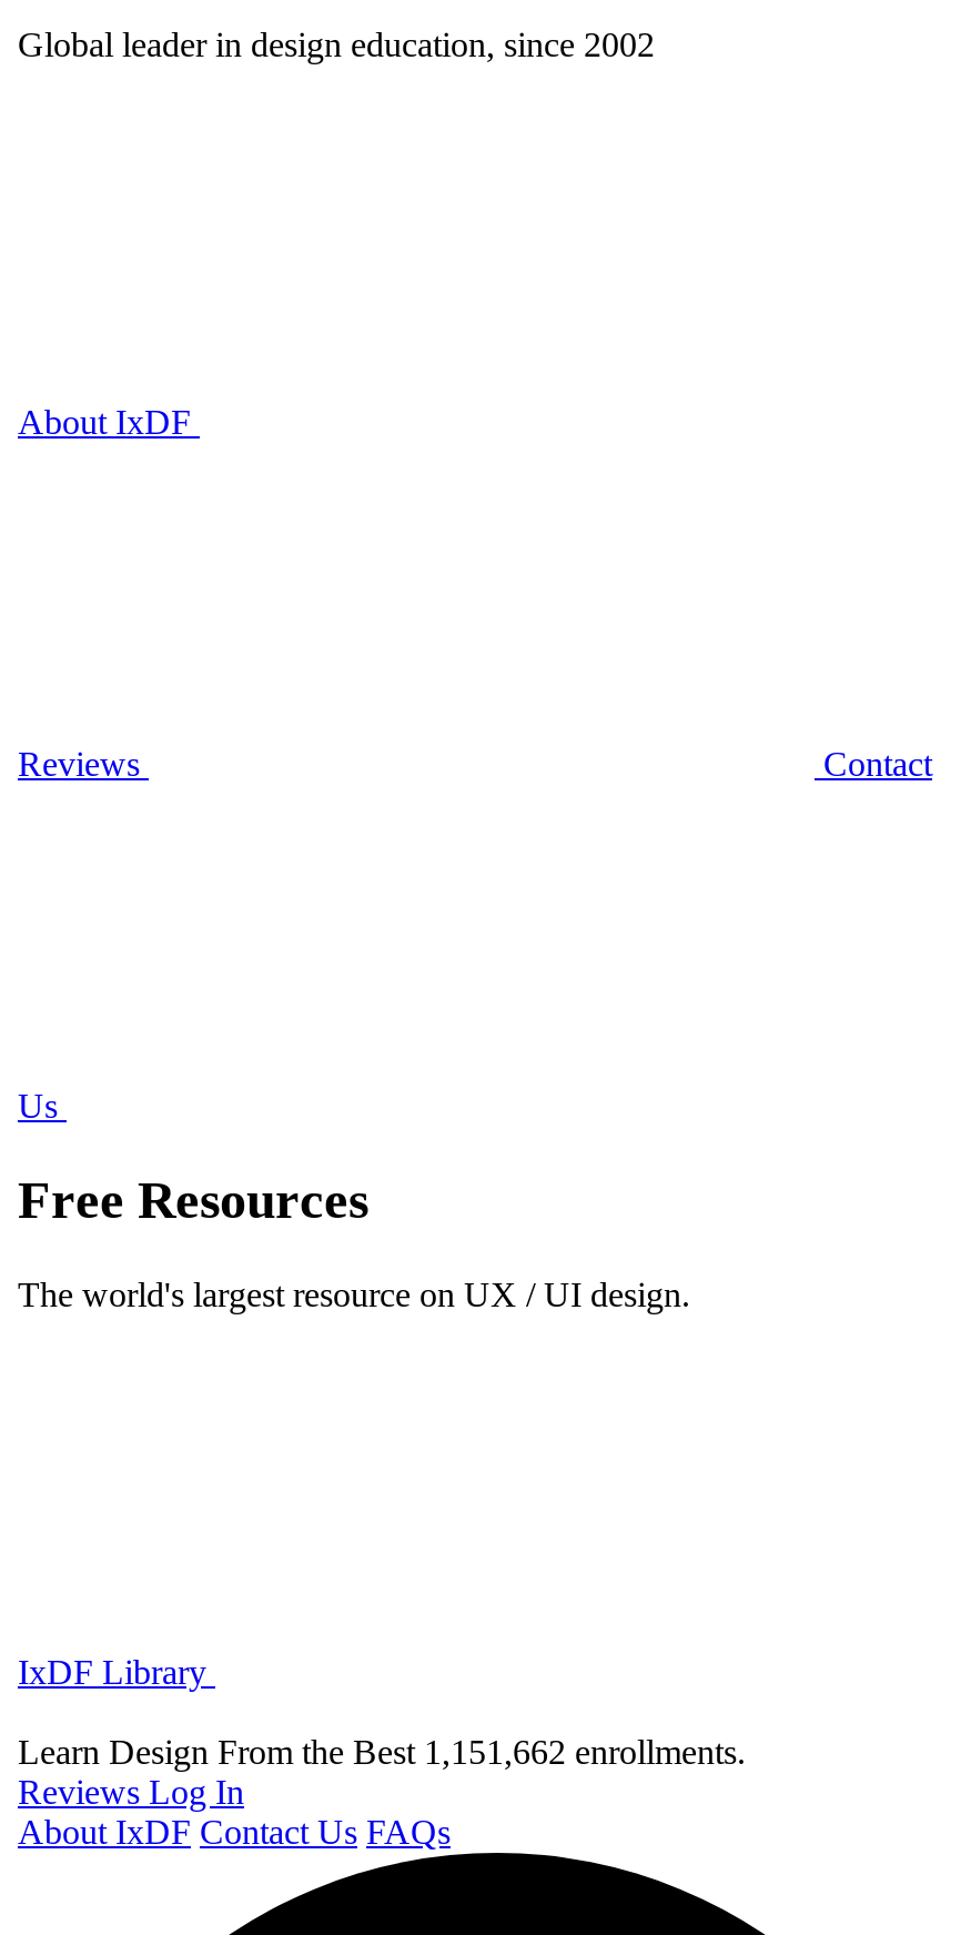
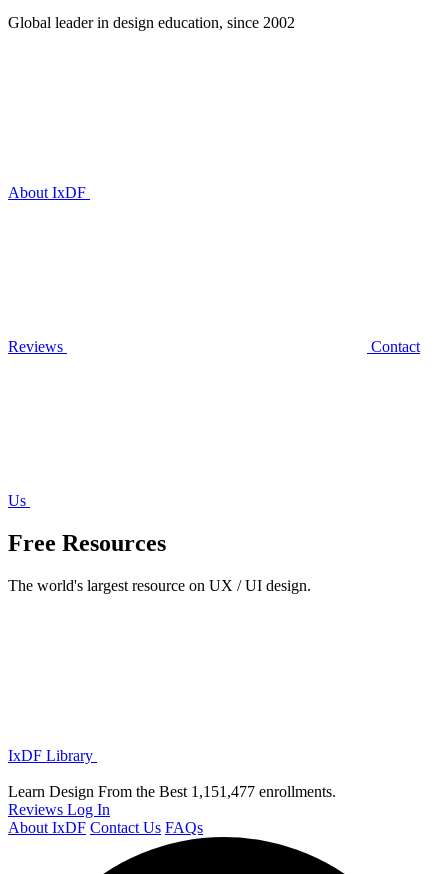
[18,1732,746,1770] Learn Design From the Best 1,151,662 enrollments. -> [8,783,336,800] Learn Design From the Best 1,151,477 enrollments.

